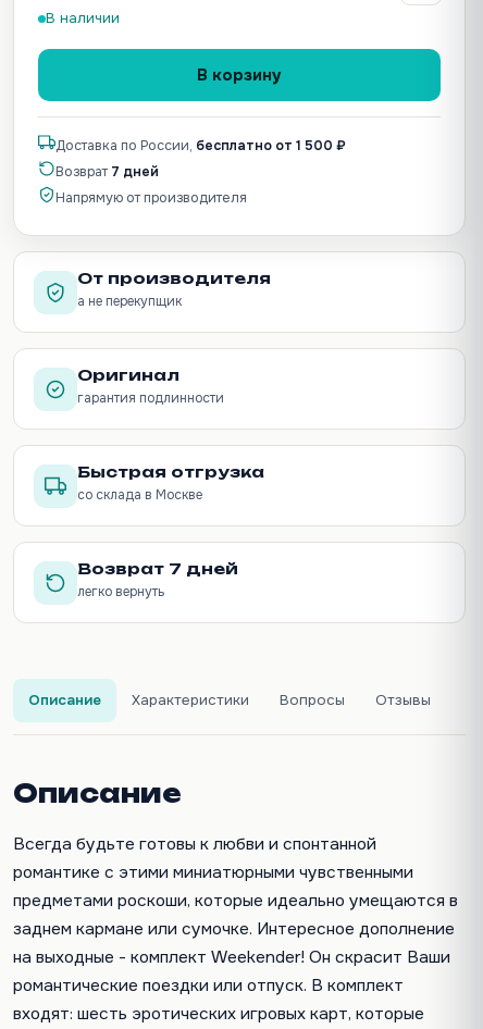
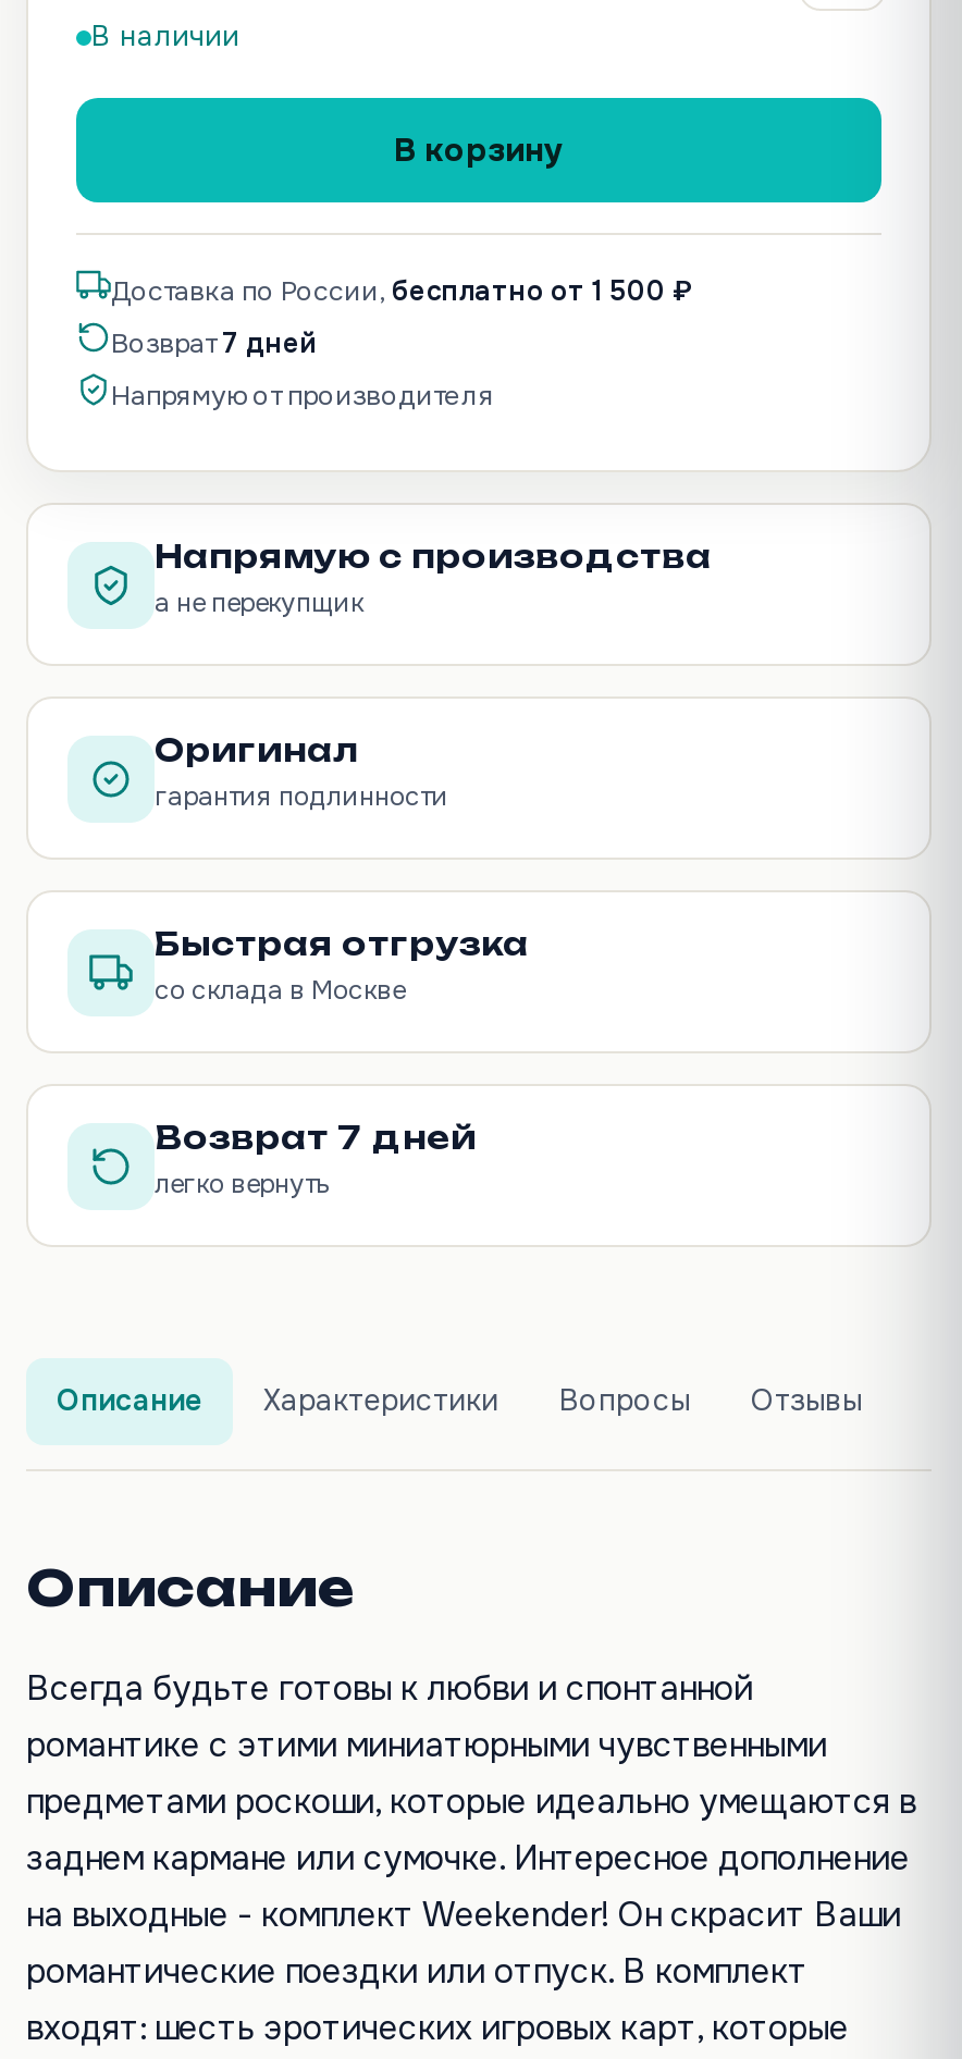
[77,269,271,287] От производителя -> [155,538,712,575] Напрямую с производства

